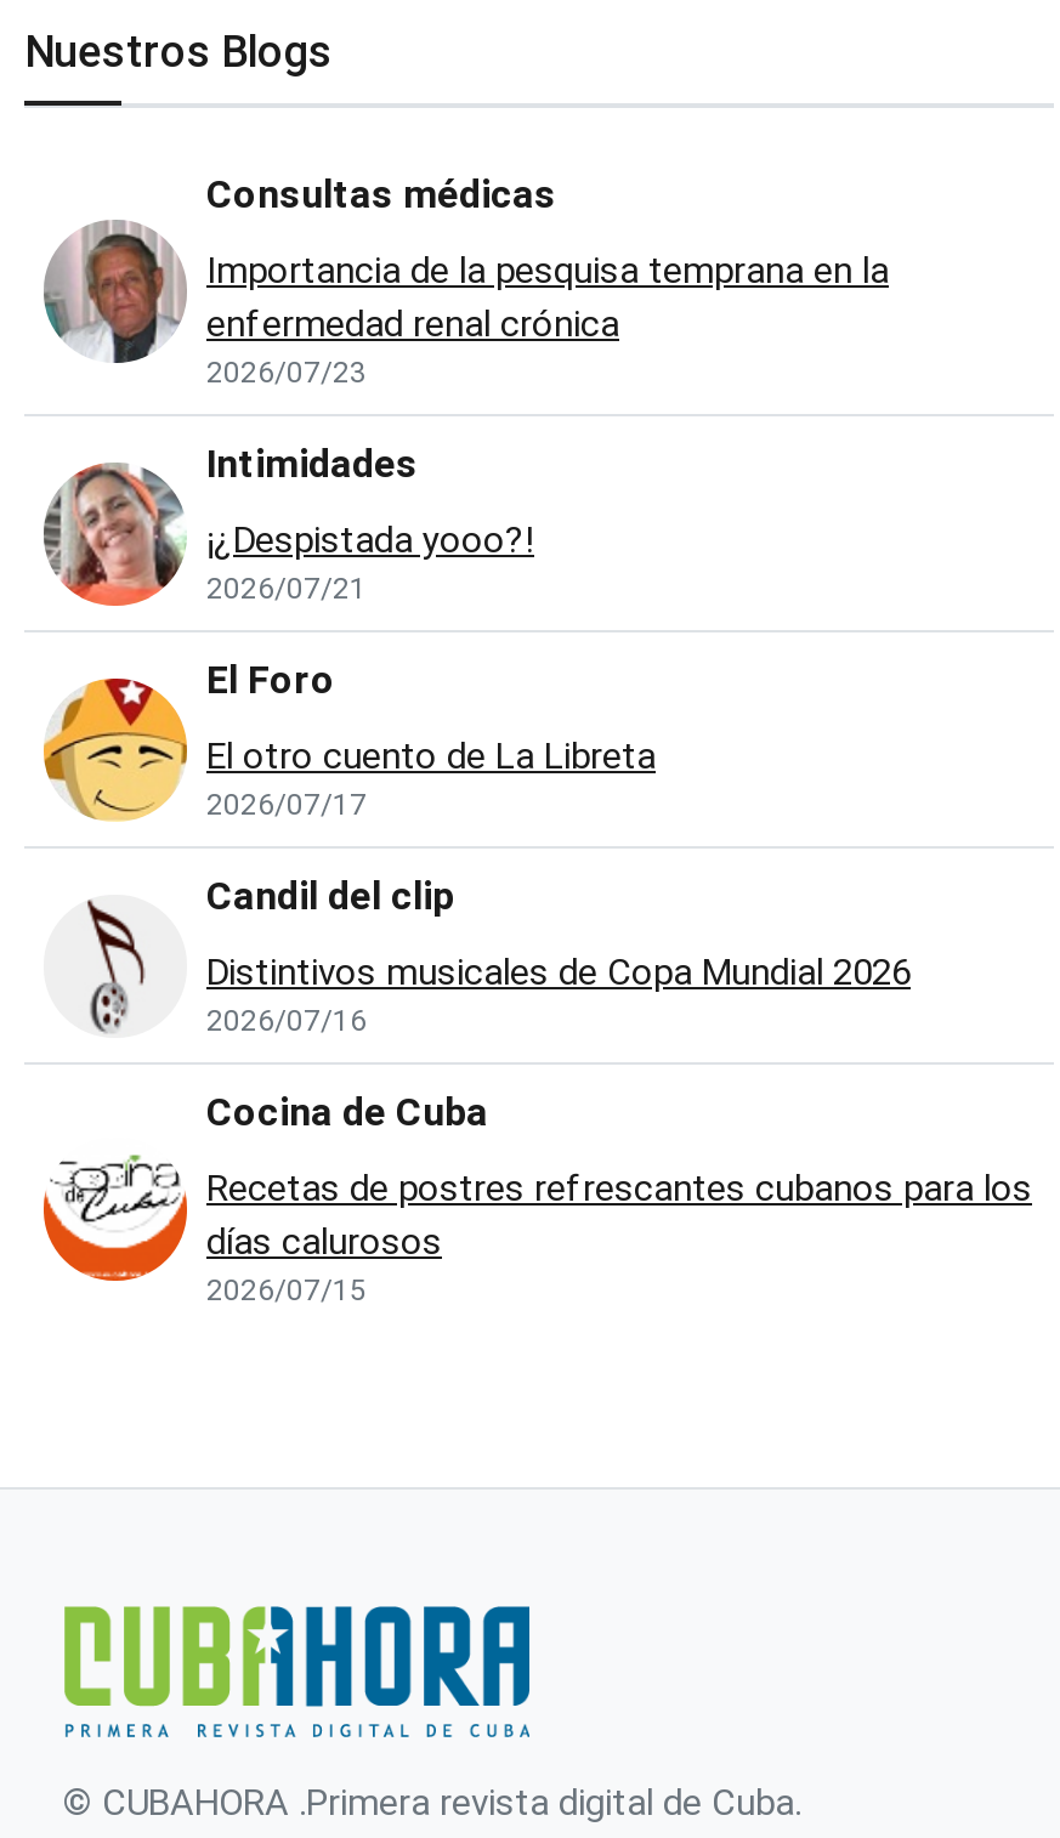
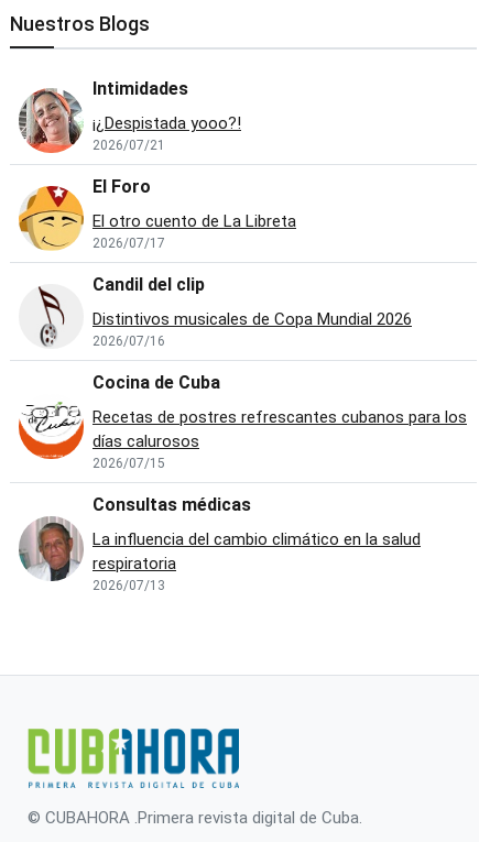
moved [41,172,556,365] -> [18,495,251,582]: [image] | Consultas médicas
[206,250,889,390] Importancia de la pesquisa temprana en la | enfermedad renal crónica | 2026/07/23 -> none
moved [41,441,1032,1308] -> [18,78,467,471]: [image] | Intimidades | ¡¿Despistada yooo?! | ... | días calurosos | 2026/07/15
none -> [92,530,421,594] La influencia del cambio climático en la salud | respiratoria | 2026/07/13

